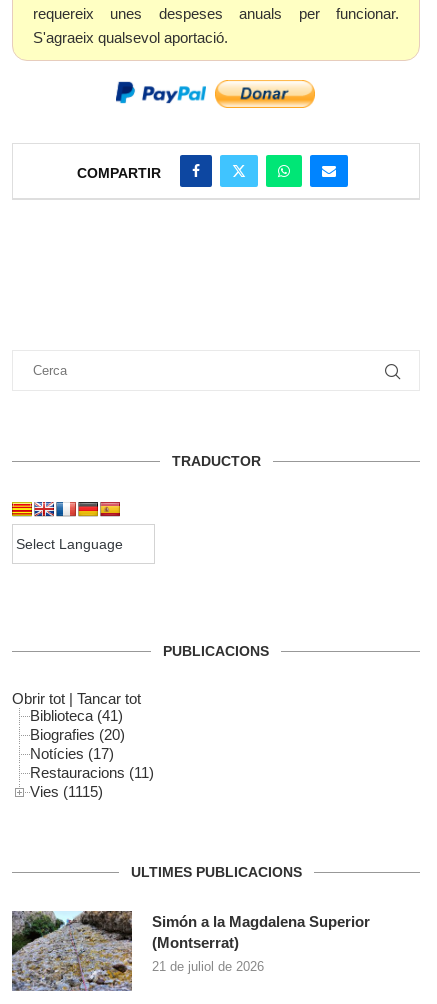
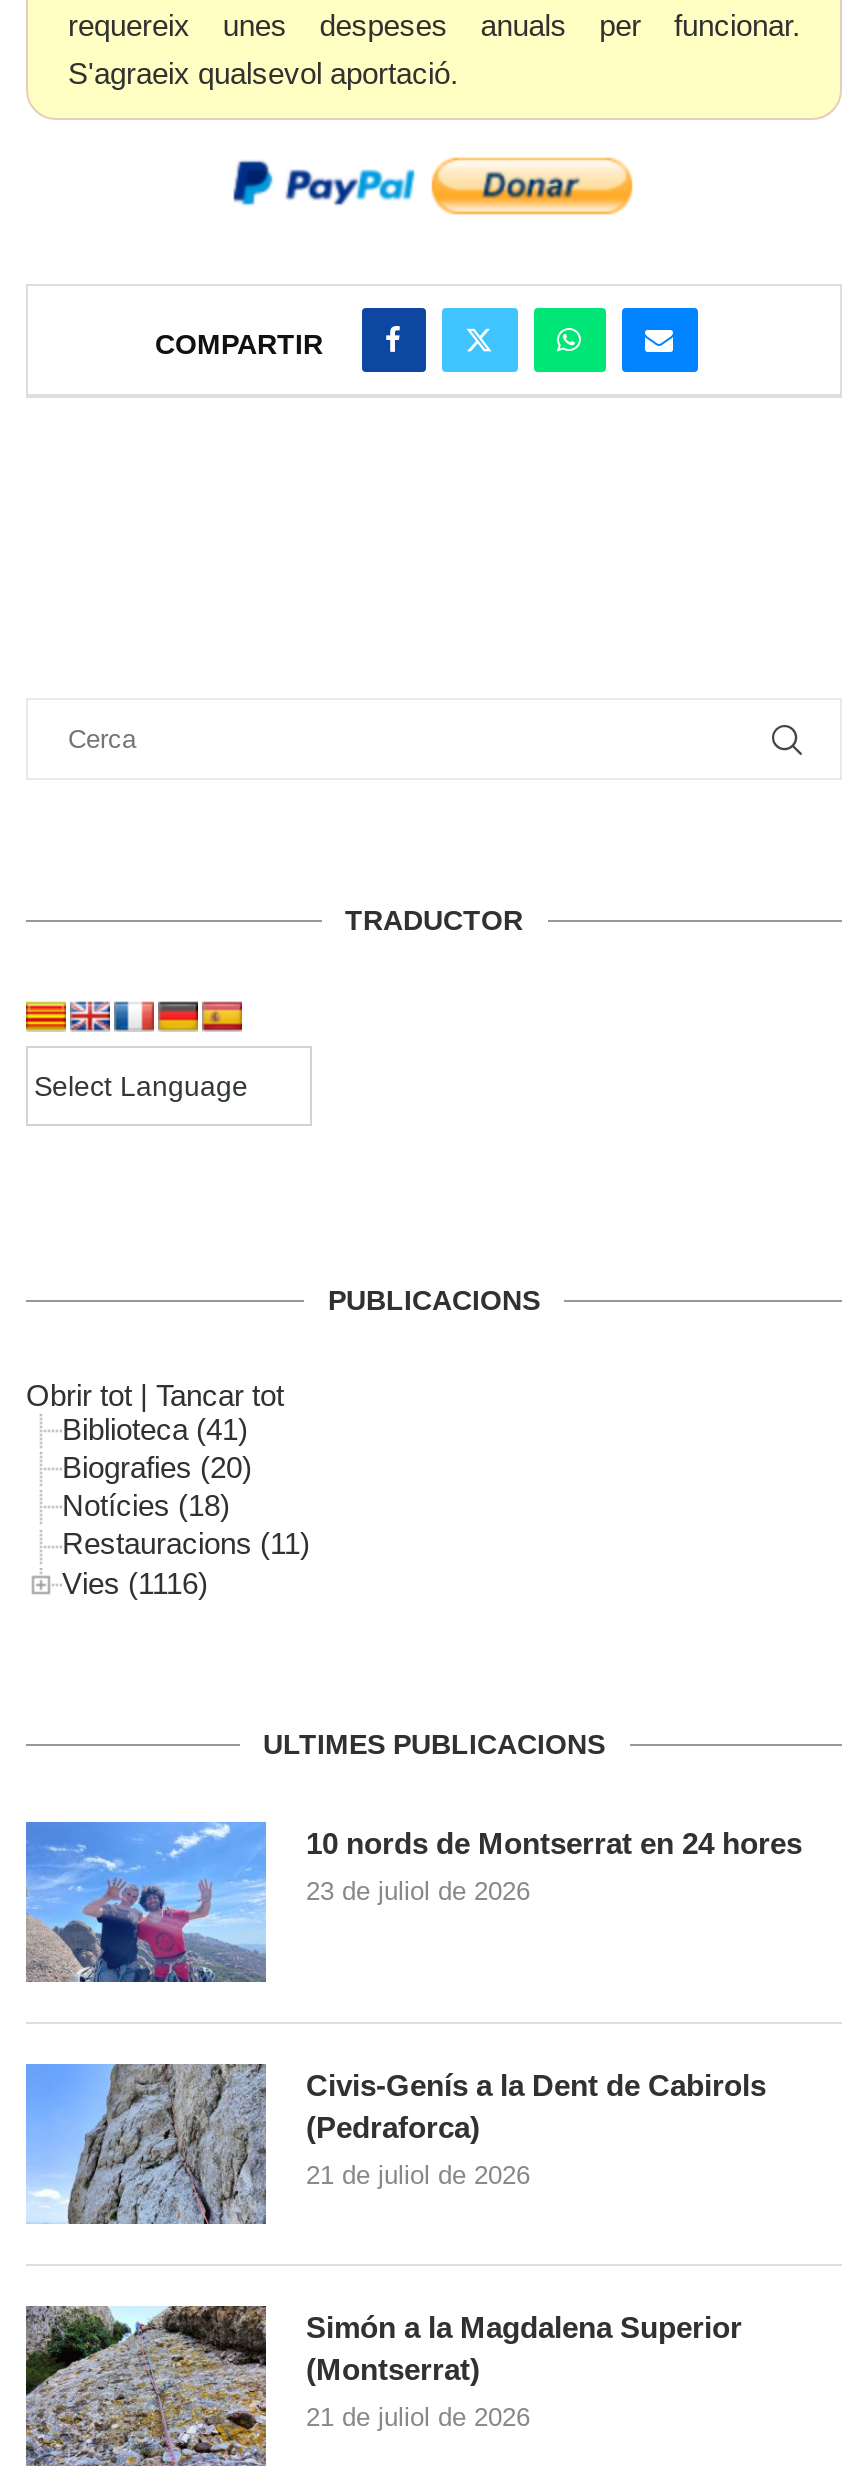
[30,745,114,762] Notícies (17) -> [62,1489,230,1523] Notícies (18)
[30,783,103,800] Vies (1115) -> [62,1565,208,1599] Vies (1116)
none -> [24,1820,802,1982] [image] | 10 nords de Montserrat en 24 hores | 23 de juliol de 2026
none -> [24,2062,766,2226] [image] | Civis-Genís a la Dent de Cabirols | (Pedraforca) | 21 de juliol de 2026

